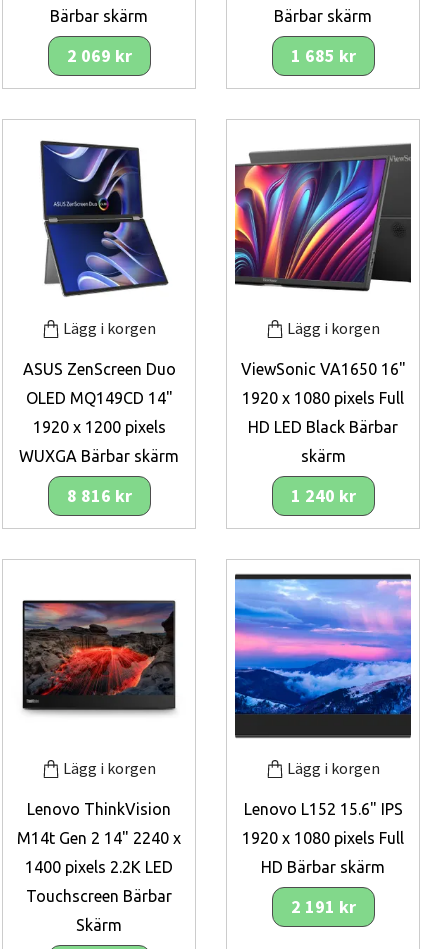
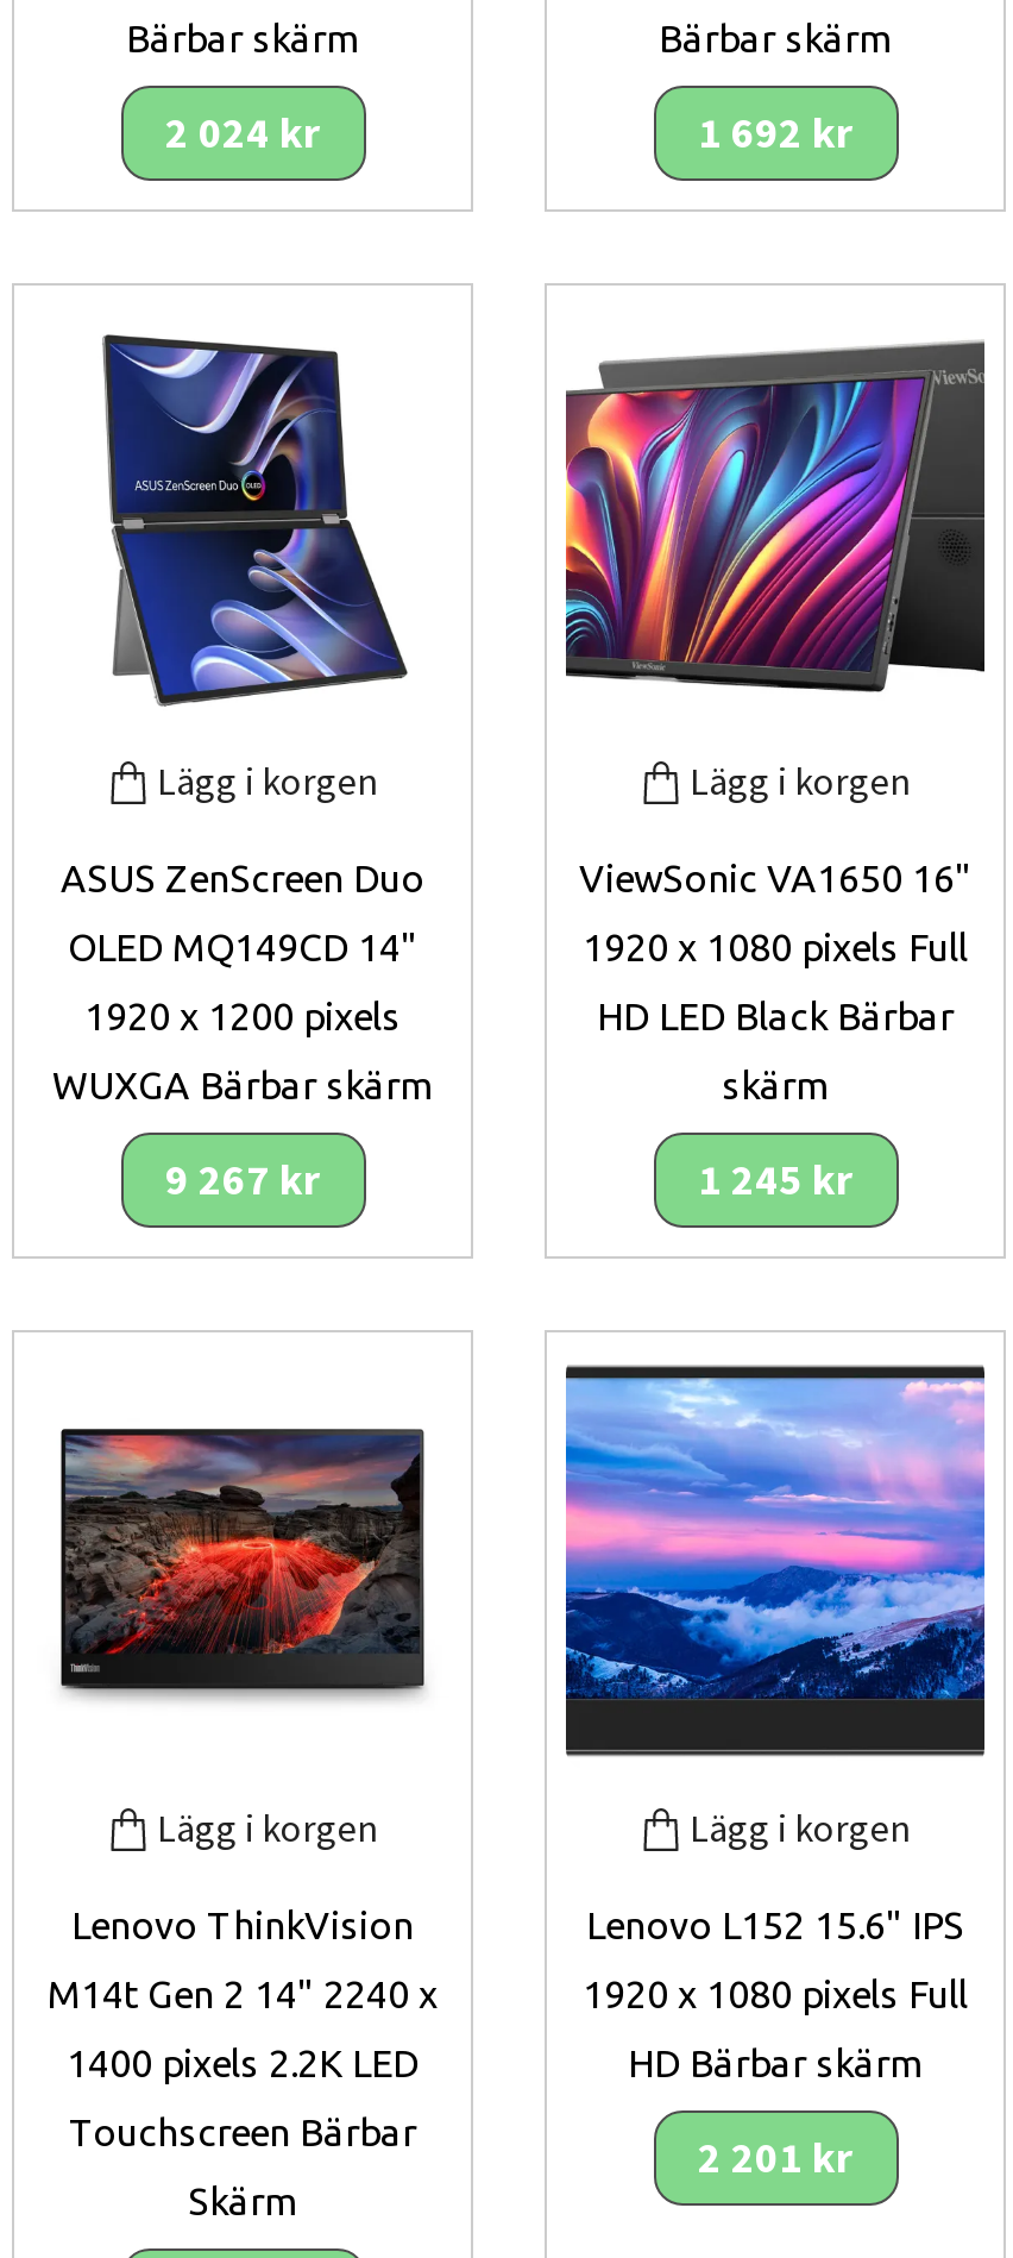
[66,44,131,67] 2 069 kr -> [165,105,320,160] 2 024 kr
[290,44,355,67] 1 685 kr -> [698,105,852,160] 1 692 kr
[66,484,131,507] 8 816 kr -> [165,1152,320,1207] 9 267 kr
[290,484,355,507] 1 240 kr -> [698,1152,852,1207] 1 245 kr
[290,895,355,918] 2 191 kr -> [698,2130,852,2185] 2 201 kr

